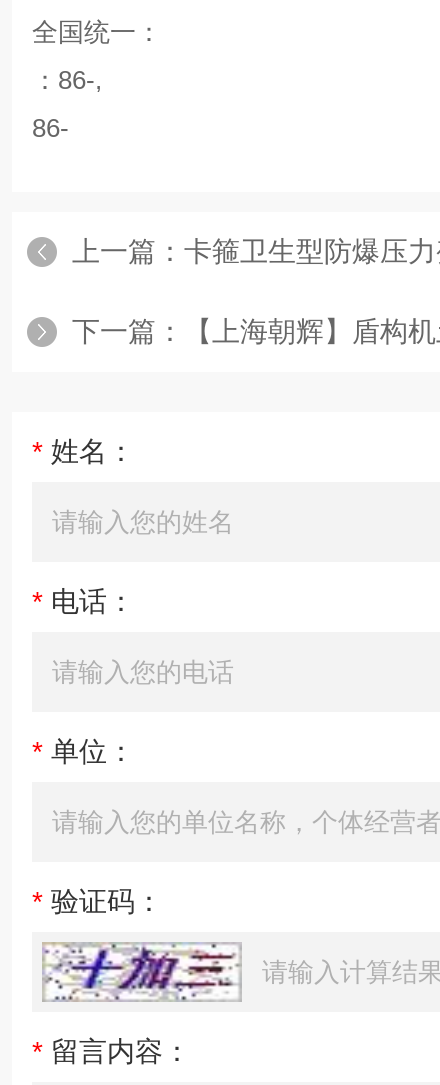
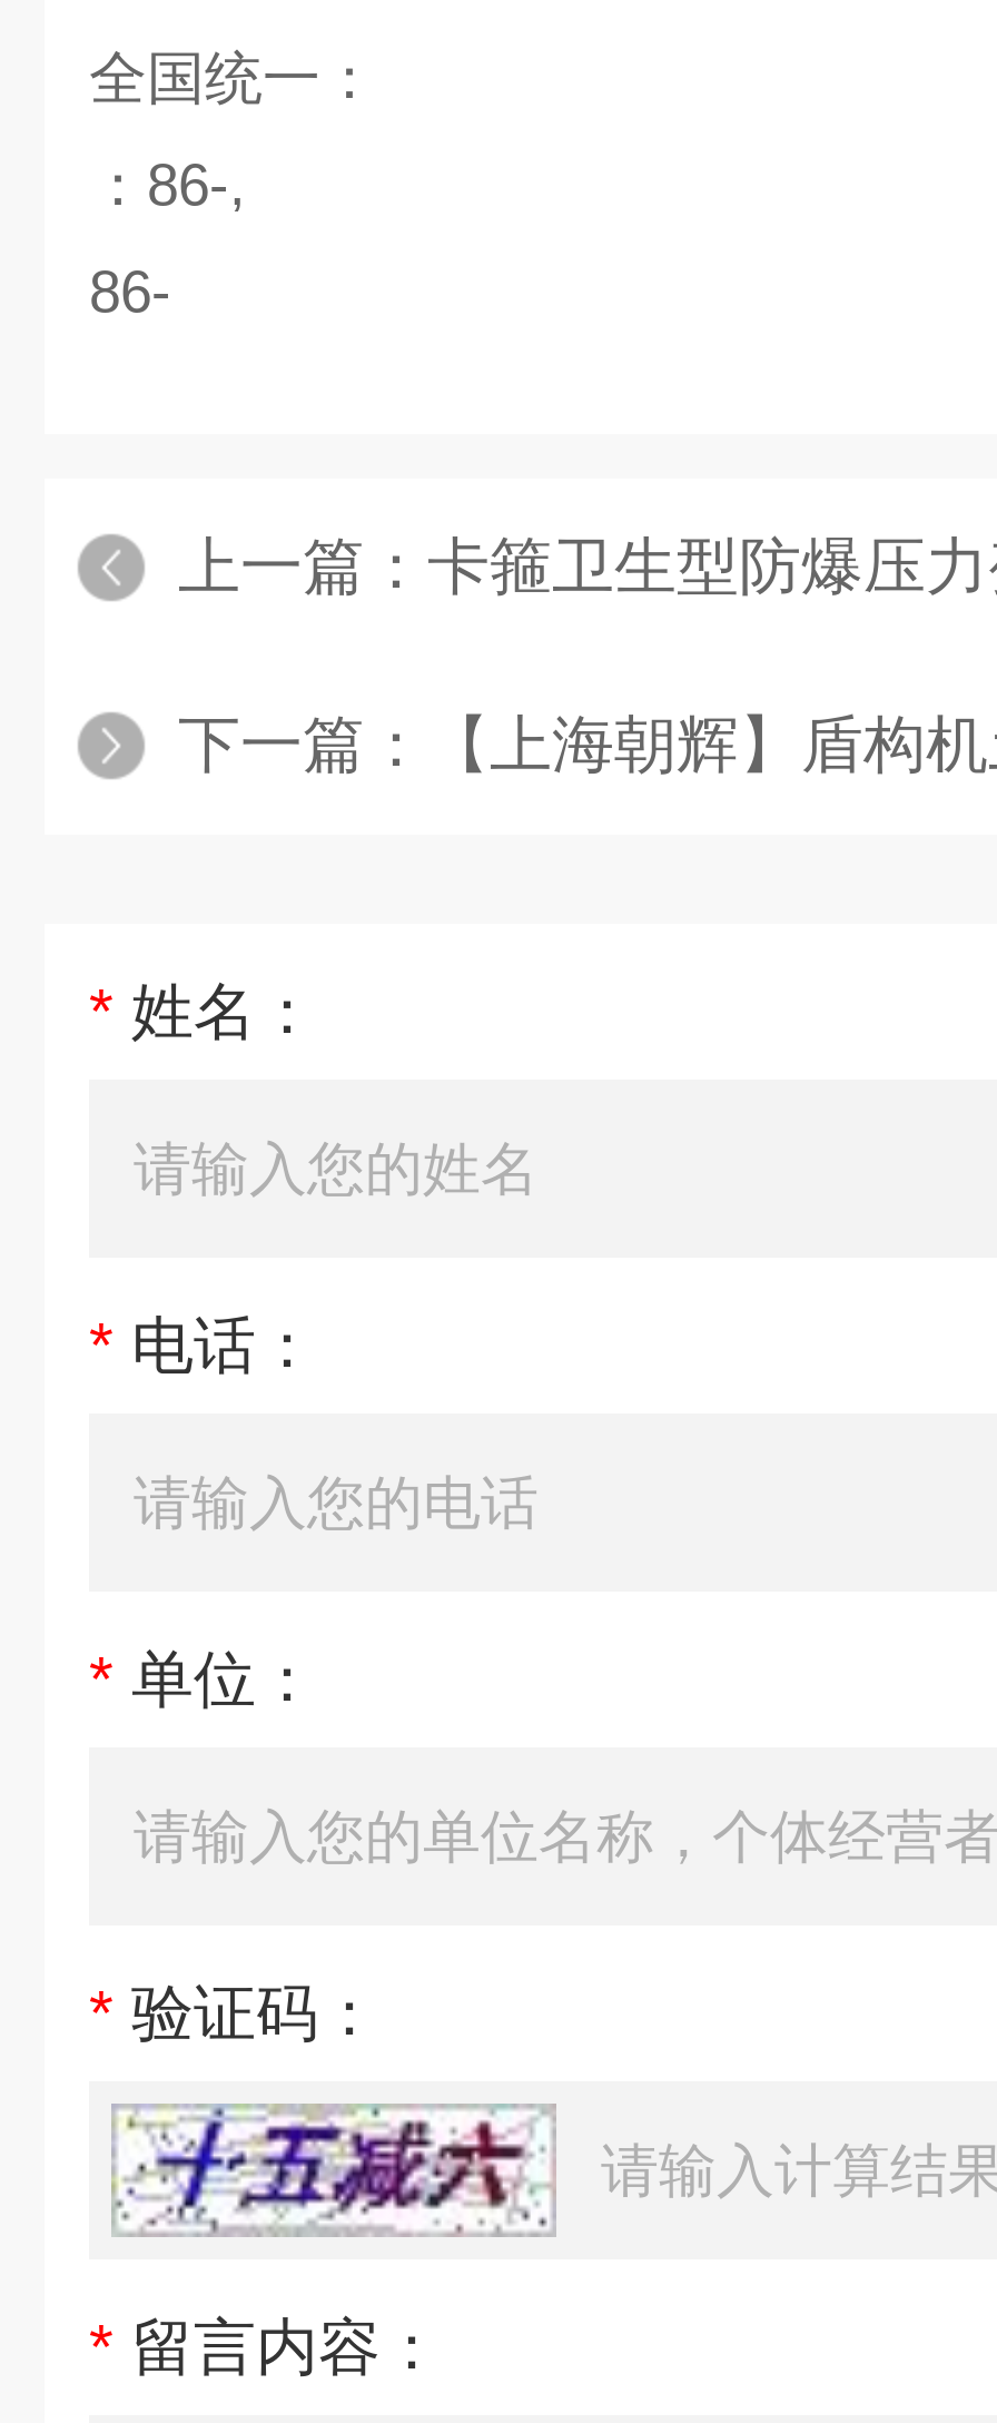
[42,942,241,1002] [image] -> [111,2104,552,2237] [image]

